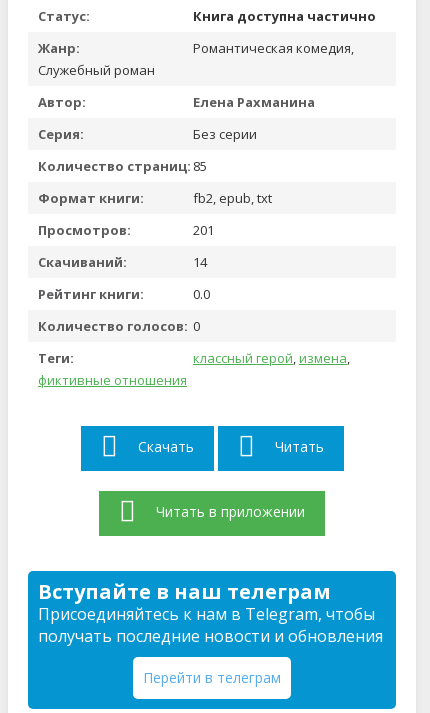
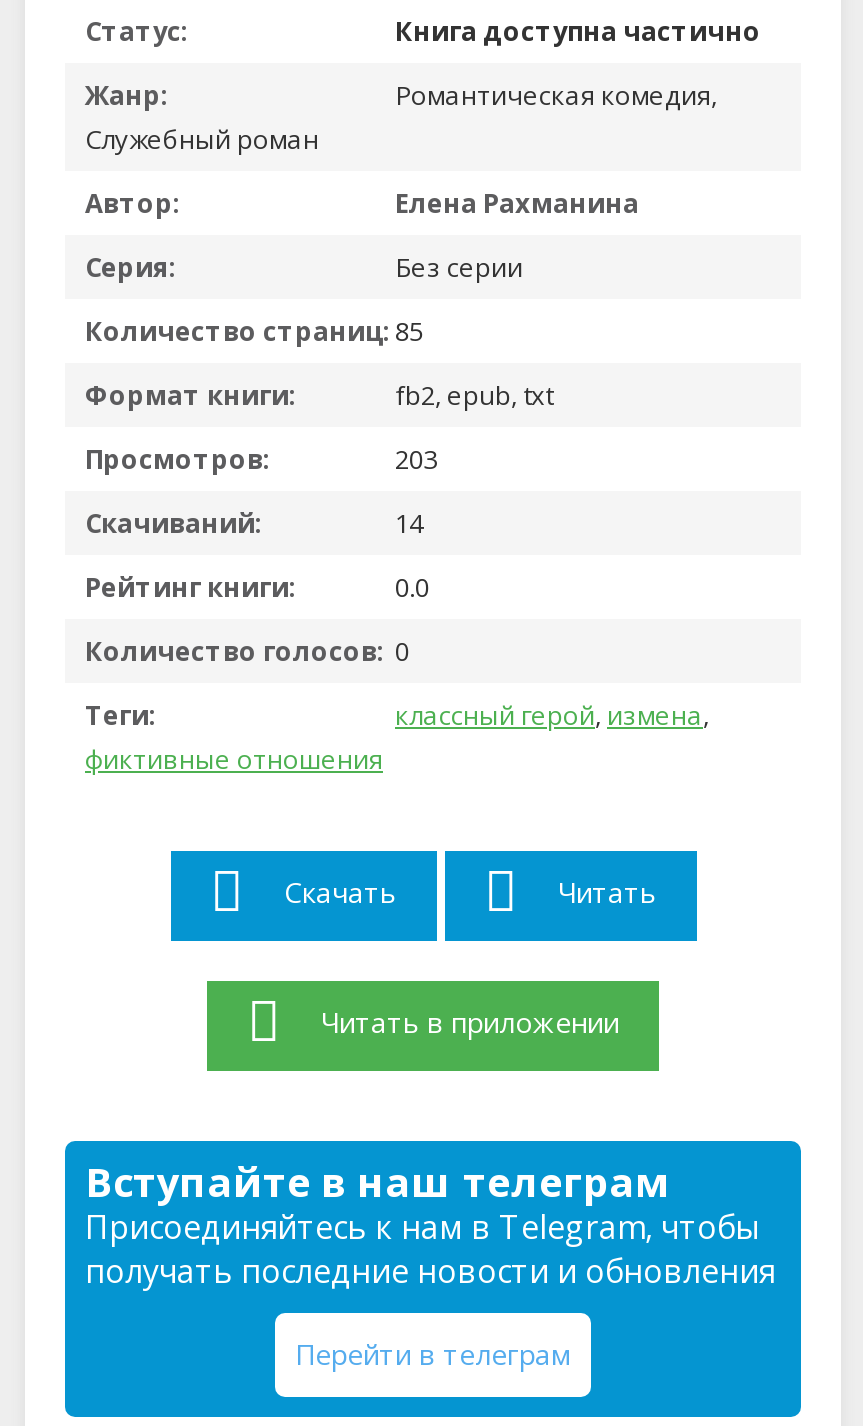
[193,221,214,239] 201 -> [395,441,437,477] 203

